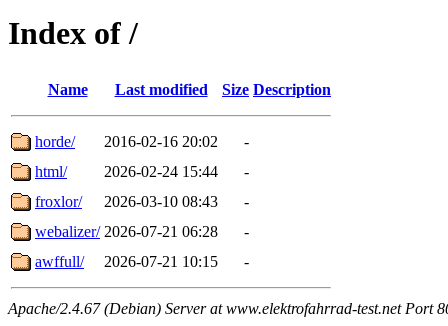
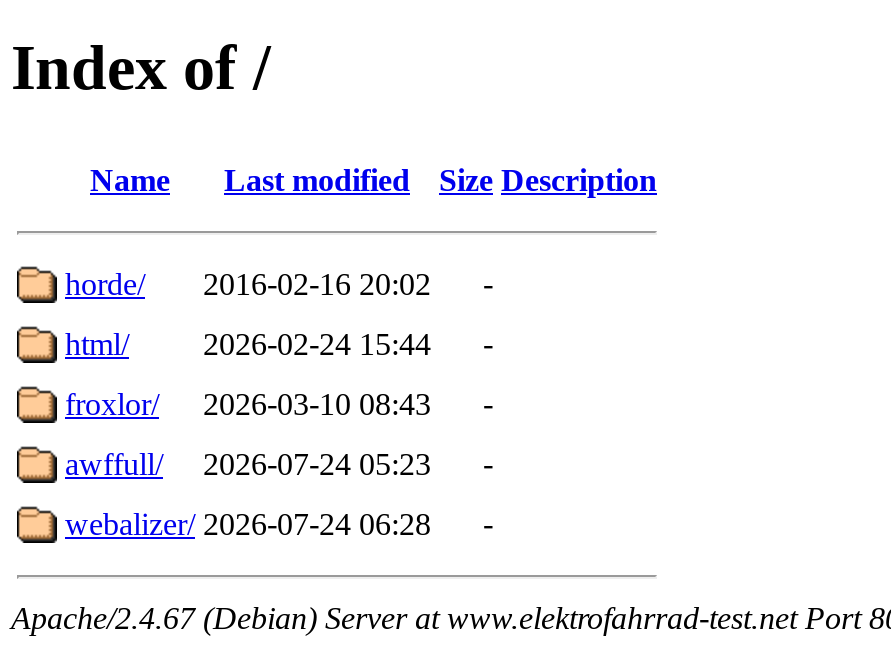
[35,223,218,240] webalizer/ 2026-07-21 06:28 -> [65,447,431,481] awffull/ | 2026-07-24 05:23
[35,253,218,270] awffull/ | 2026-07-21 10:15 -> [65,507,431,541] webalizer/ 2026-07-24 06:28

